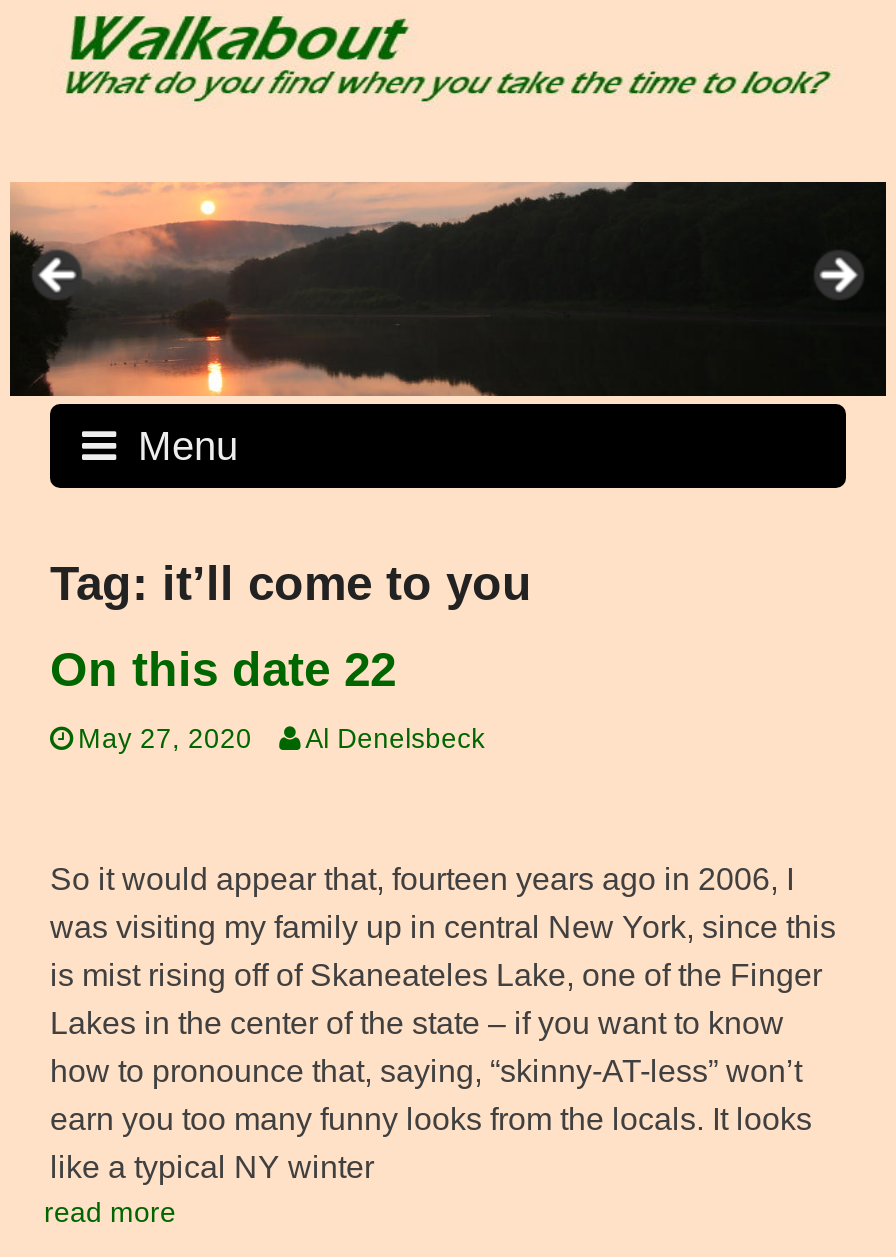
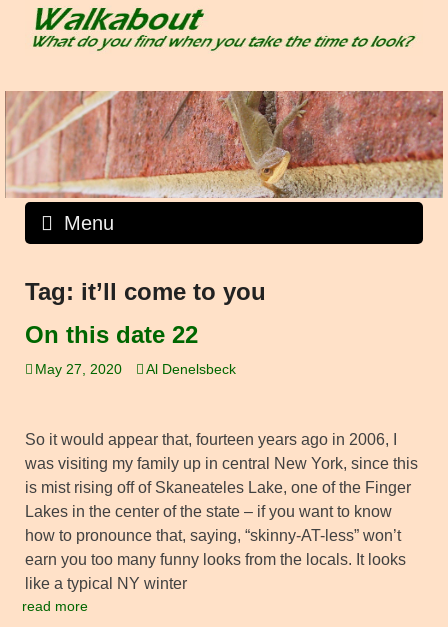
[8,180,888,398] [image] -> [5,91,444,198] [image]

